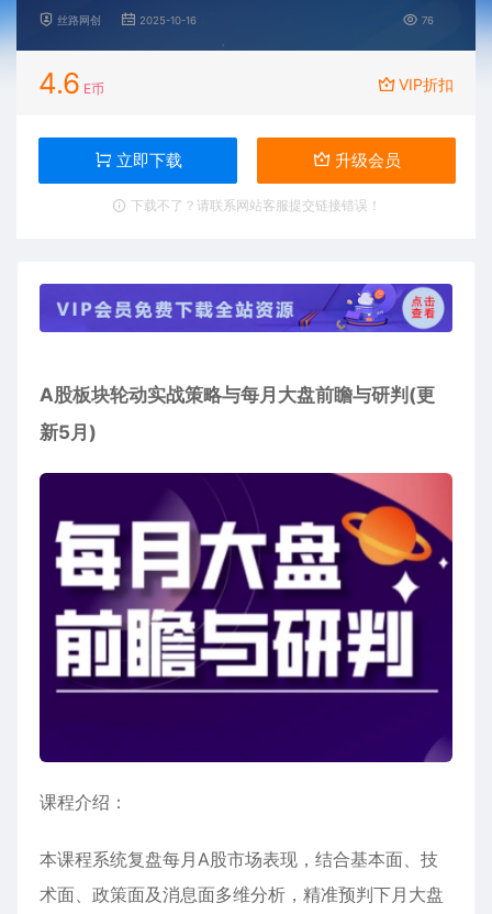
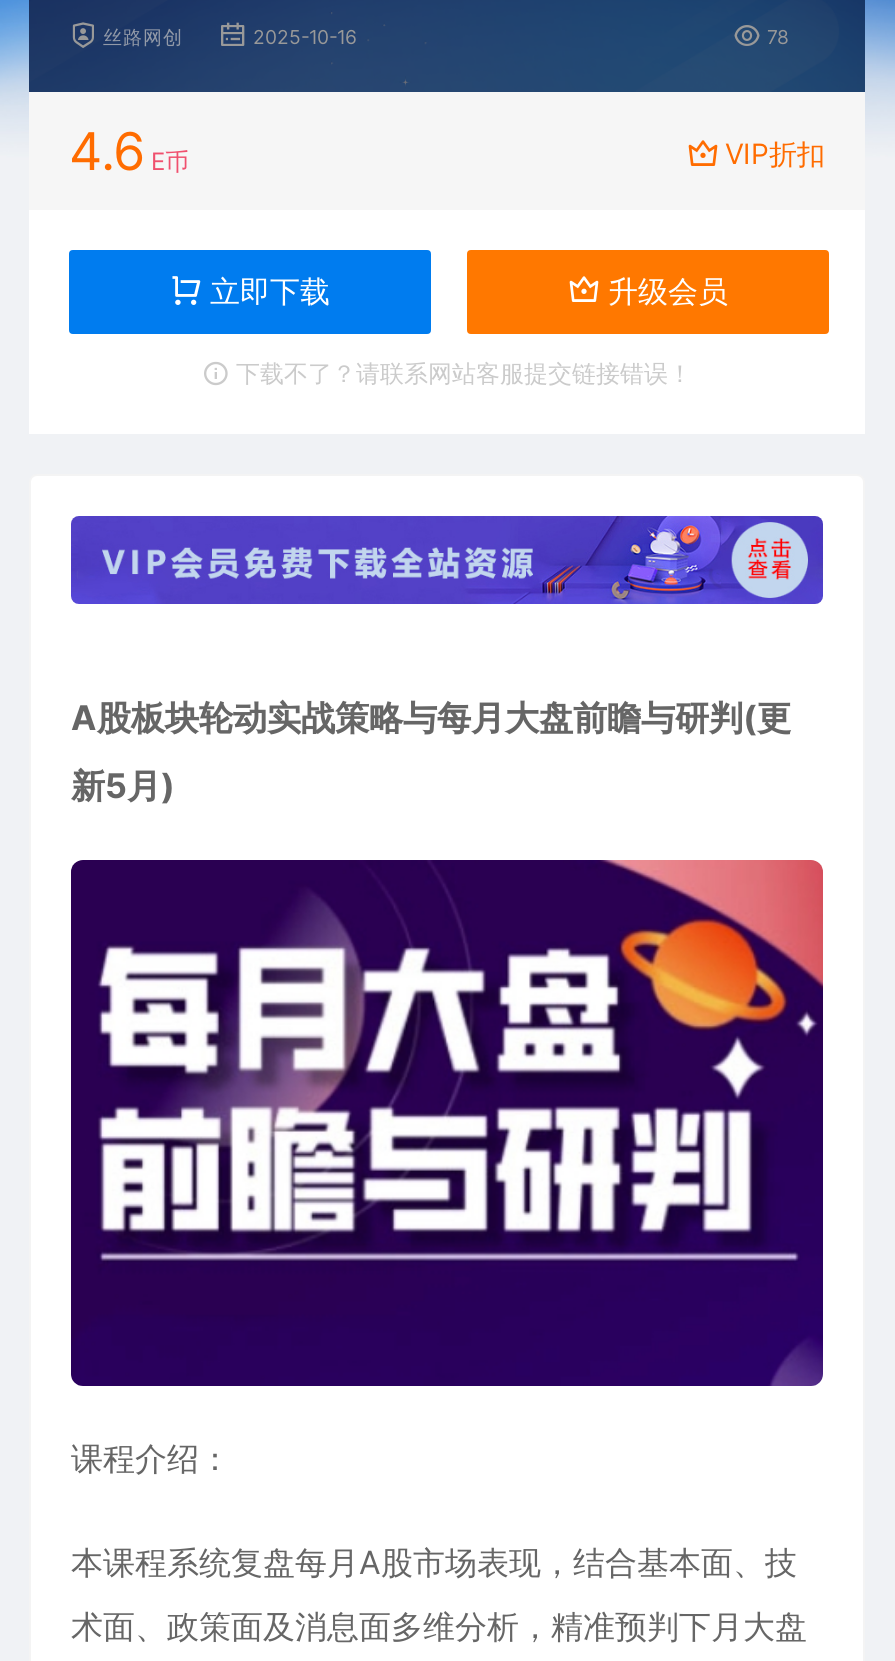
[418,14,434,26] 76 -> [761,26,789,48] 78

